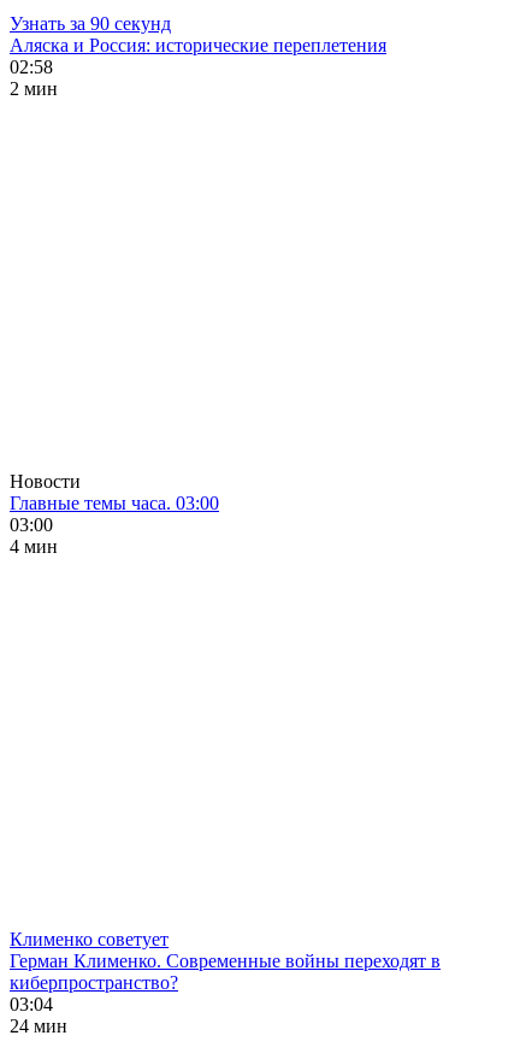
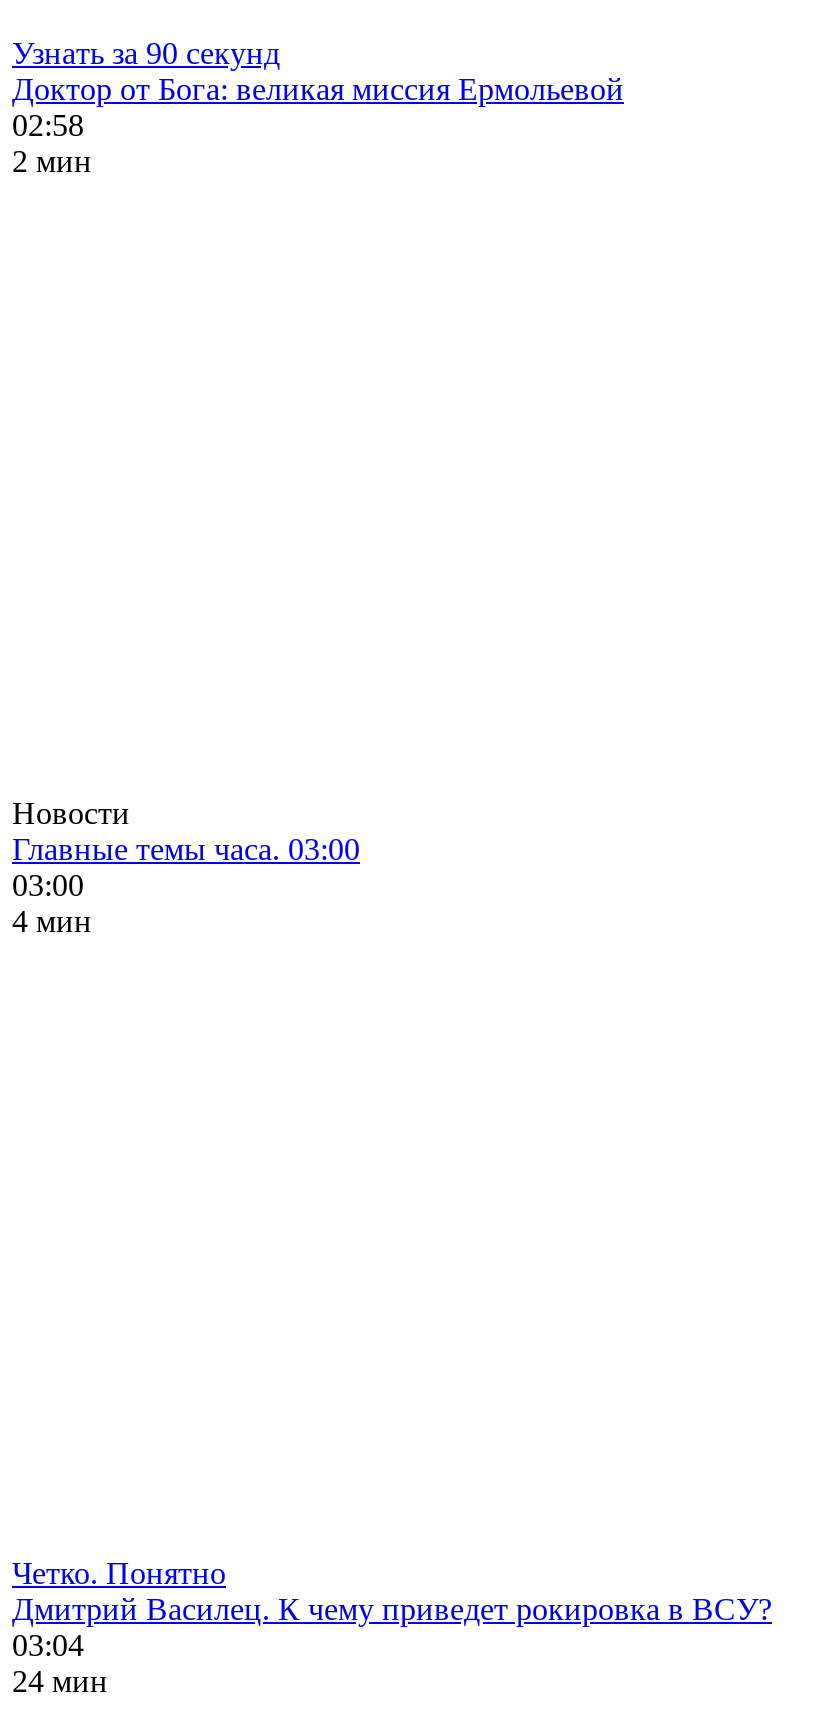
[10,35,386,55] Аляска и Россия: исторические переплетения -> [12,72,624,106] Доктор от Бога: великая миссия Ермольевой
[10,929,441,993] Клименко советует | Герман Клименко. Современные войны переходят в | киберпространство? -> [12,1556,772,1626] Четко. Понятно | Дмитрий Василец. К чему приведет рокировка в ВСУ?

